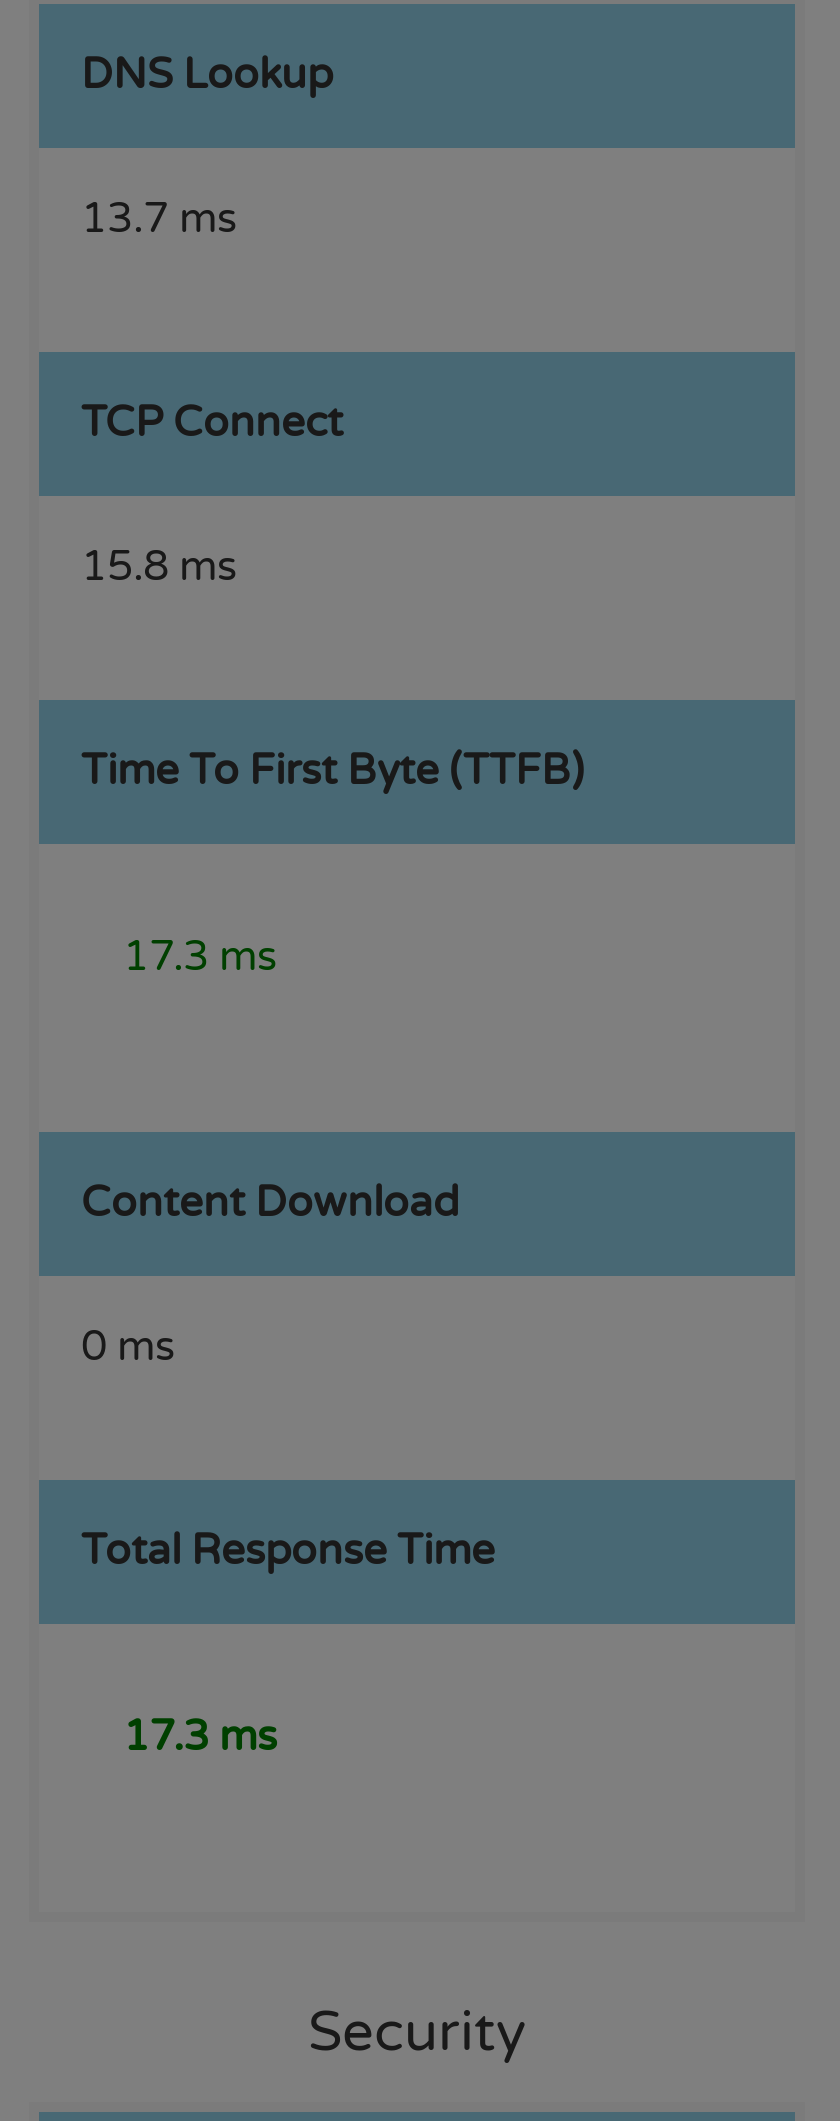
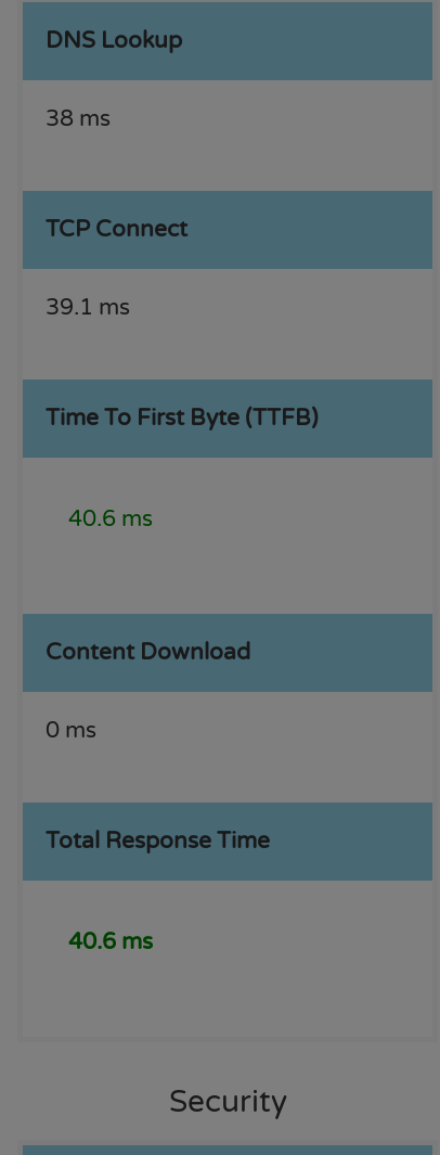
[81,194,237,244] 13.7 ms -> [46,105,111,133] 38 ms
[81,542,237,592] 15.8 ms -> [46,294,130,321] 39.1 ms
[123,932,277,982] 17.3 ms -> [68,506,153,533] 40.6 ms
[123,1712,277,1762] 17.3 ms -> [68,929,153,956] 40.6 ms

